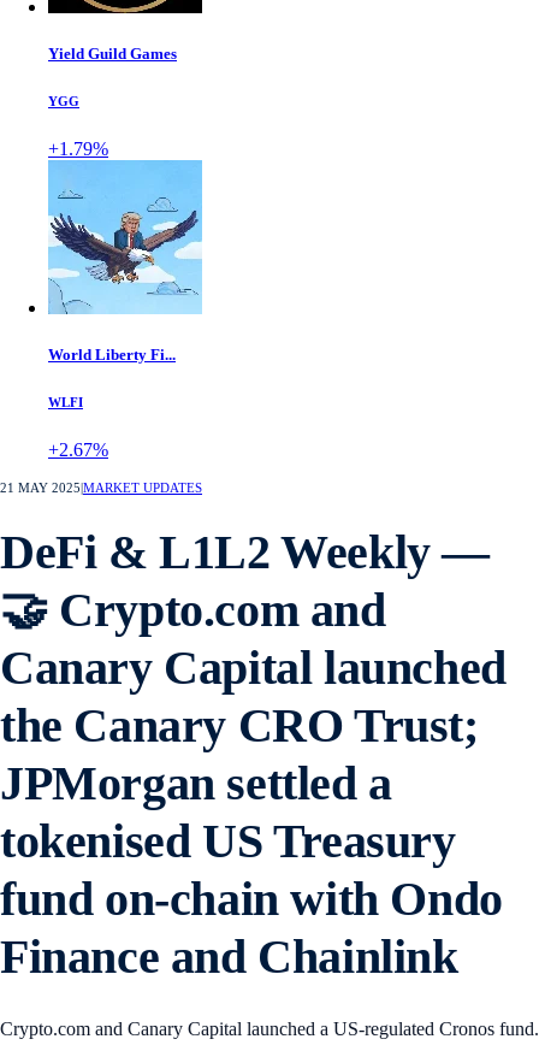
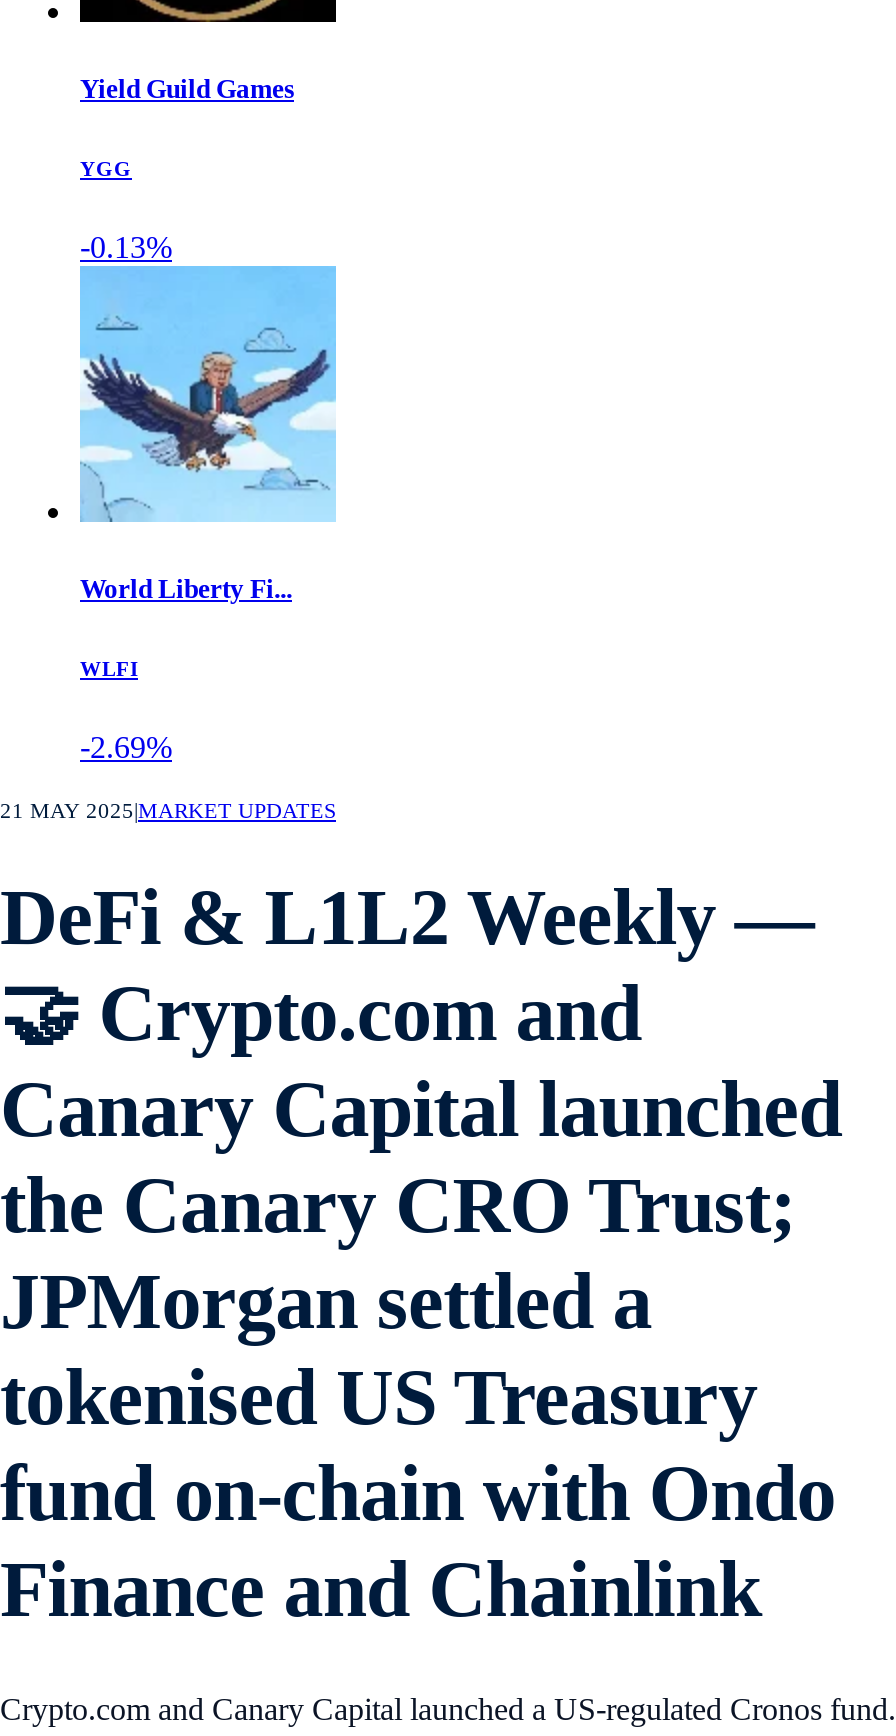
[48,139,108,159] +1.79% -> [80,230,172,264] -0.13%
[48,440,108,460] +2.67% -> [80,731,172,765] -2.69%

